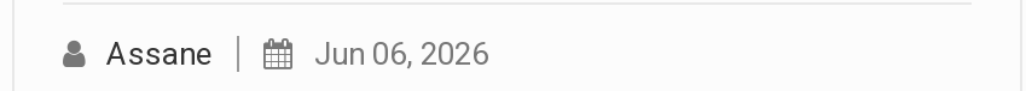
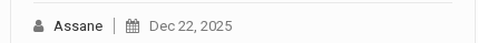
[314,35,488,71] Jun 06, 2026 -> [149,17,232,34] Dec 22, 2025

